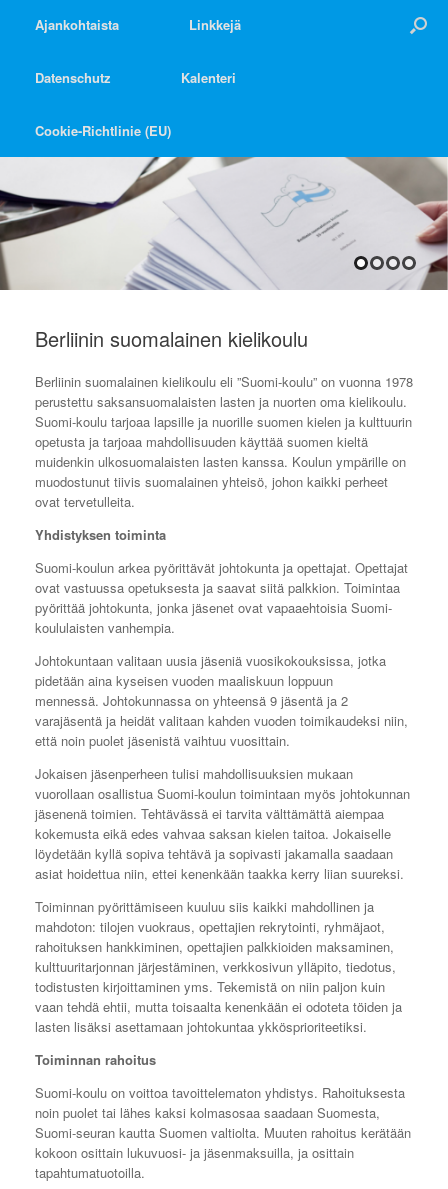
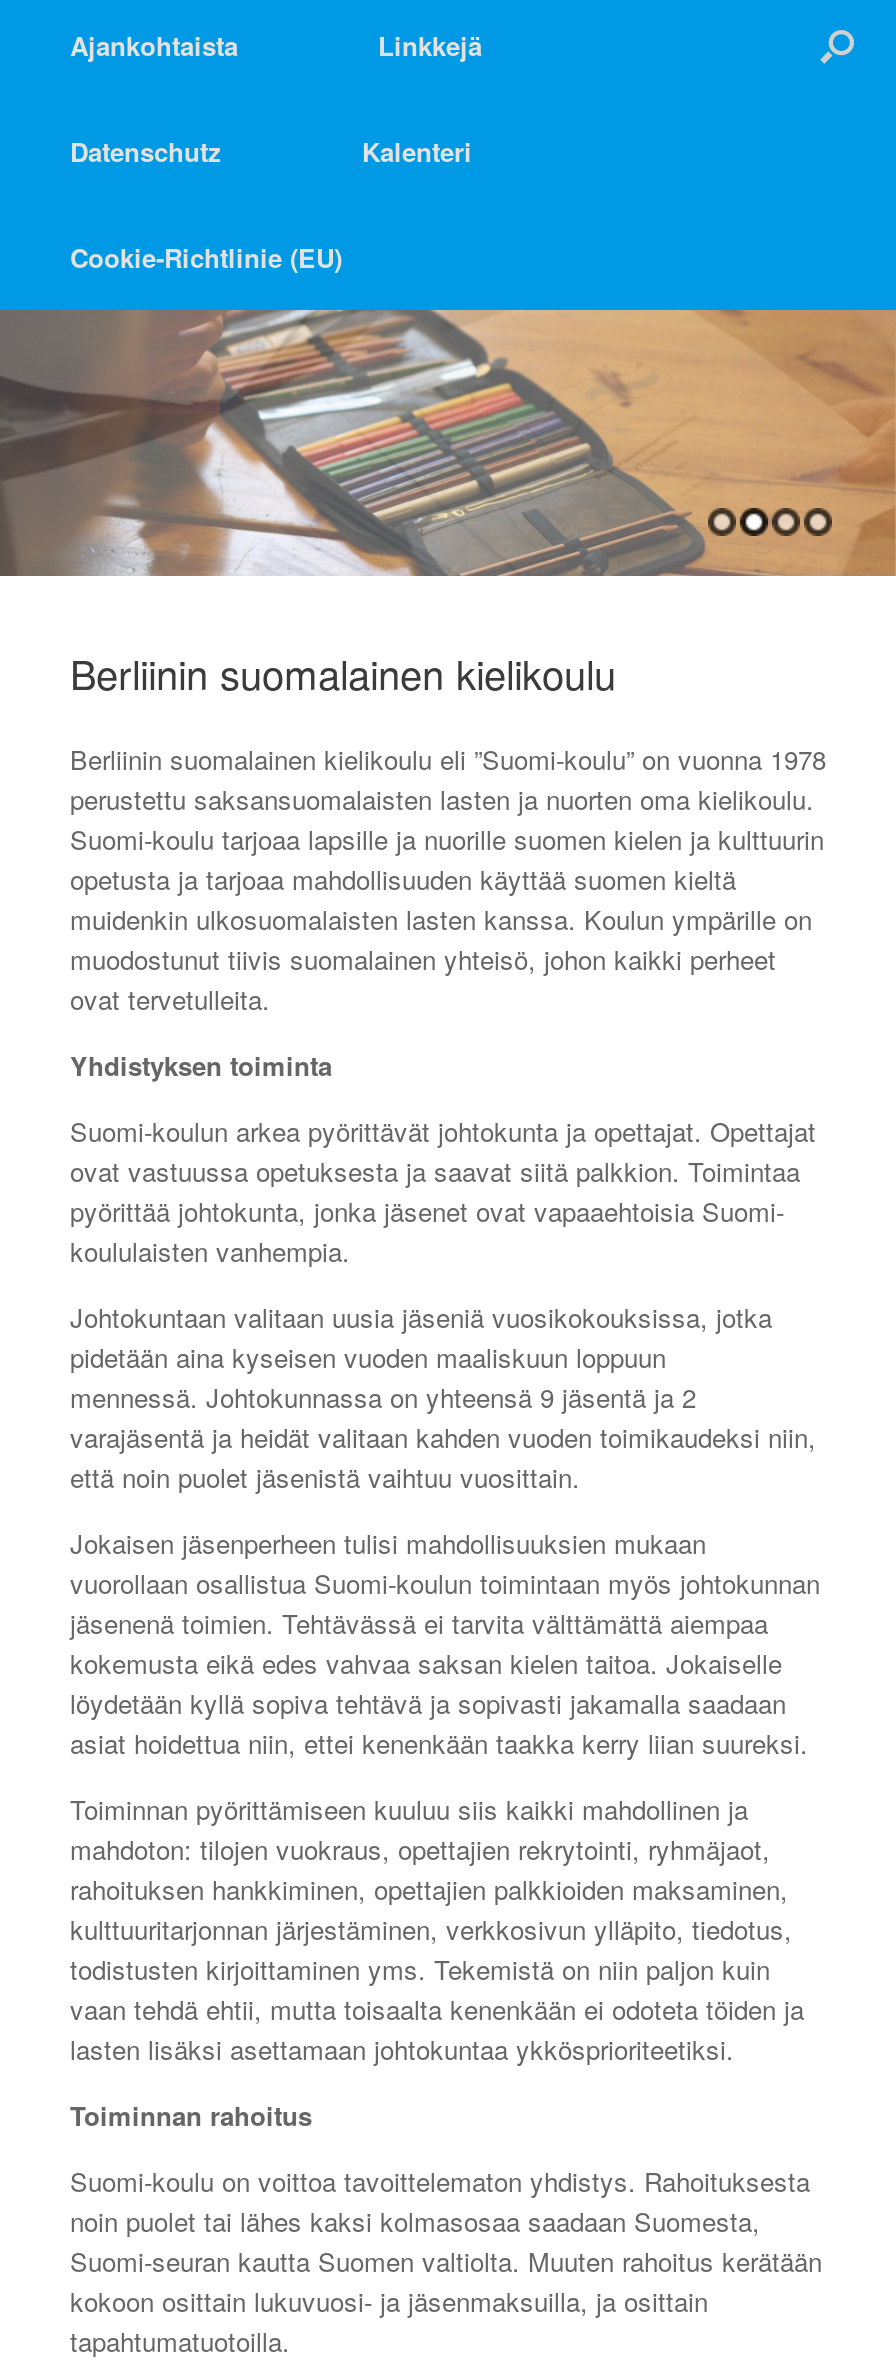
[3,156,445,290] [image] -> [6,308,890,576] [image]

